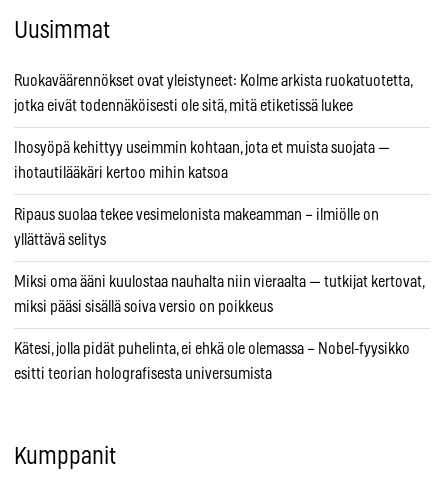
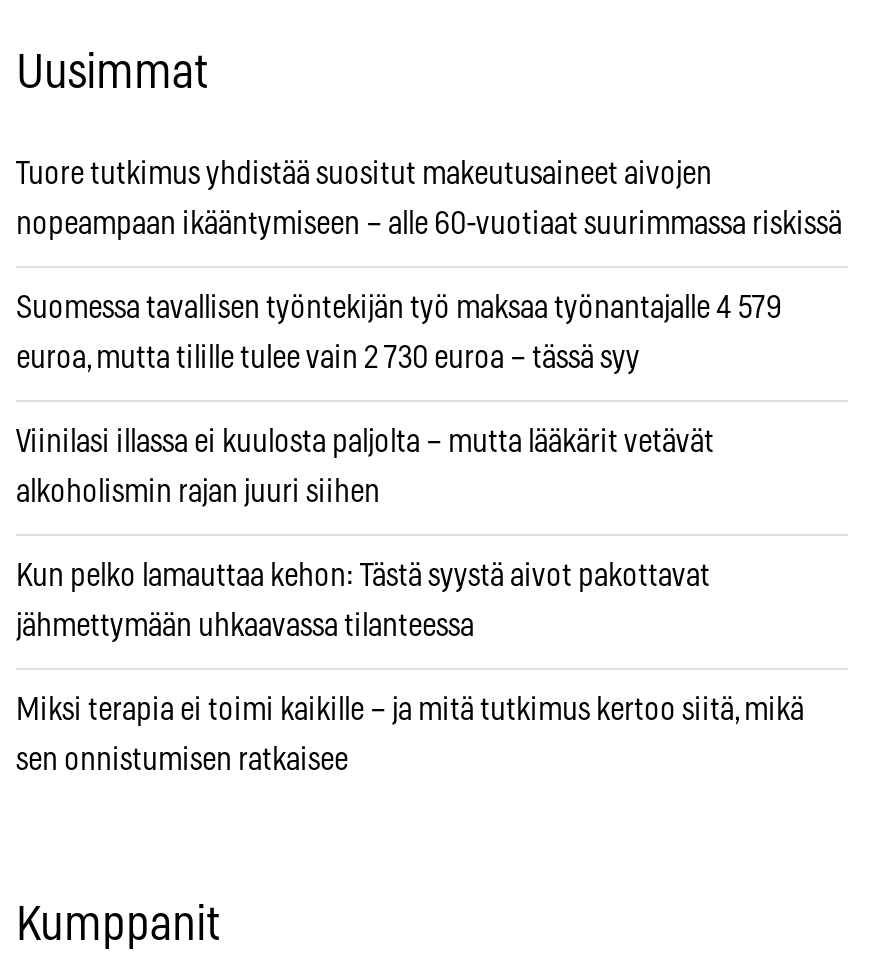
[14,73,412,89] Ruokaväärennökset ovat yleistyneet: Kolme arkista ruokatuotetta, -> [16,158,712,190] Tuore tutkimus yhdistää suositut makeutusaineet aivojen
[14,98,353,114] jotka eivät todennäköisesti ole sitä, mitä etiketissä lukee -> [16,208,842,240] nopeampaan ikääntymiseen – alle 60-vuotiaat suurimmassa riskissä
[14,140,390,156] Ihosyöpä kehittyy useimmin kohtaan, jota et muista suojata — -> [16,292,782,324] Suomessa tavallisen työntekijän työ maksaa työnantajalle 4 579
[14,165,228,181] ihotautilääkäri kertoo mihin katsoa -> [16,342,640,374] euroa, mutta tilille tulee vain 2 730 euroa – tässä syy
[14,207,379,223] Ripaus suolaa tekee vesimelonista makeamman – ilmiölle on -> [16,426,714,458] Viinilasi illassa ei kuulosta paljolta – mutta lääkärit vetävät
[14,232,106,248] yllättävä selitys -> [16,476,380,508] alkoholismin rajan juuri siihen
[14,274,424,290] Miksi oma ääni kuulostaa nauhalta niin vieraalta — tutkijat kertovat, -> [16,560,710,592] Kun pelko lamauttaa kehon: Tästä syystä aivot pakottavat
[14,299,273,315] miksi pääsi sisällä soiva versio on poikkeus -> [16,610,474,642] jähmettymään uhkaavassa tilanteessa
[14,341,410,357] Kätesi, jolla pidät puhelinta, ei ehkä ole olemassa – Nobel-fyysikko -> [16,694,804,726] Miksi terapia ei toimi kaikille – ja mitä tutkimus kertoo siitä, mikä
[14,366,272,382] esitti teorian holografisesta universumista -> [16,744,348,776] sen onnistumisen ratkaisee

